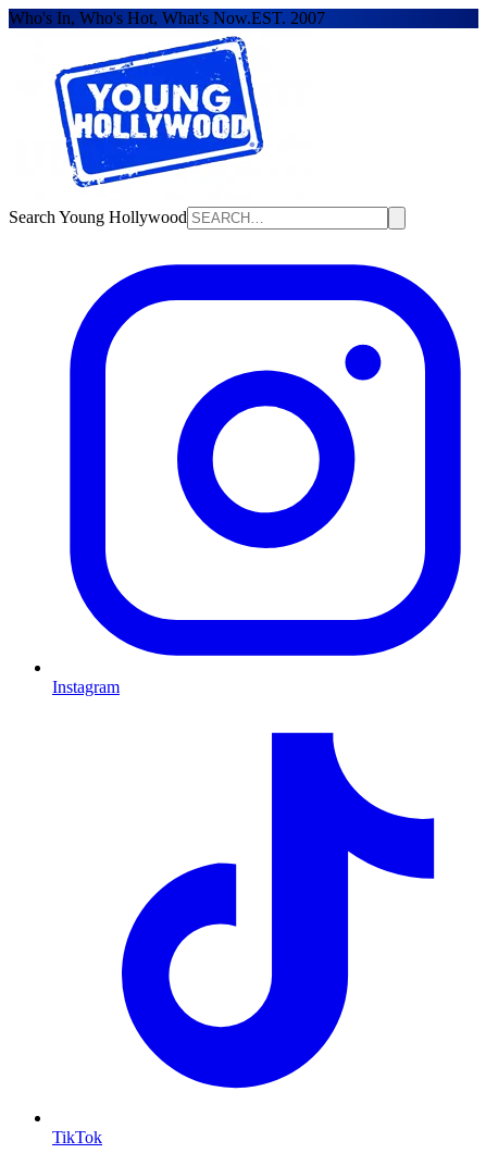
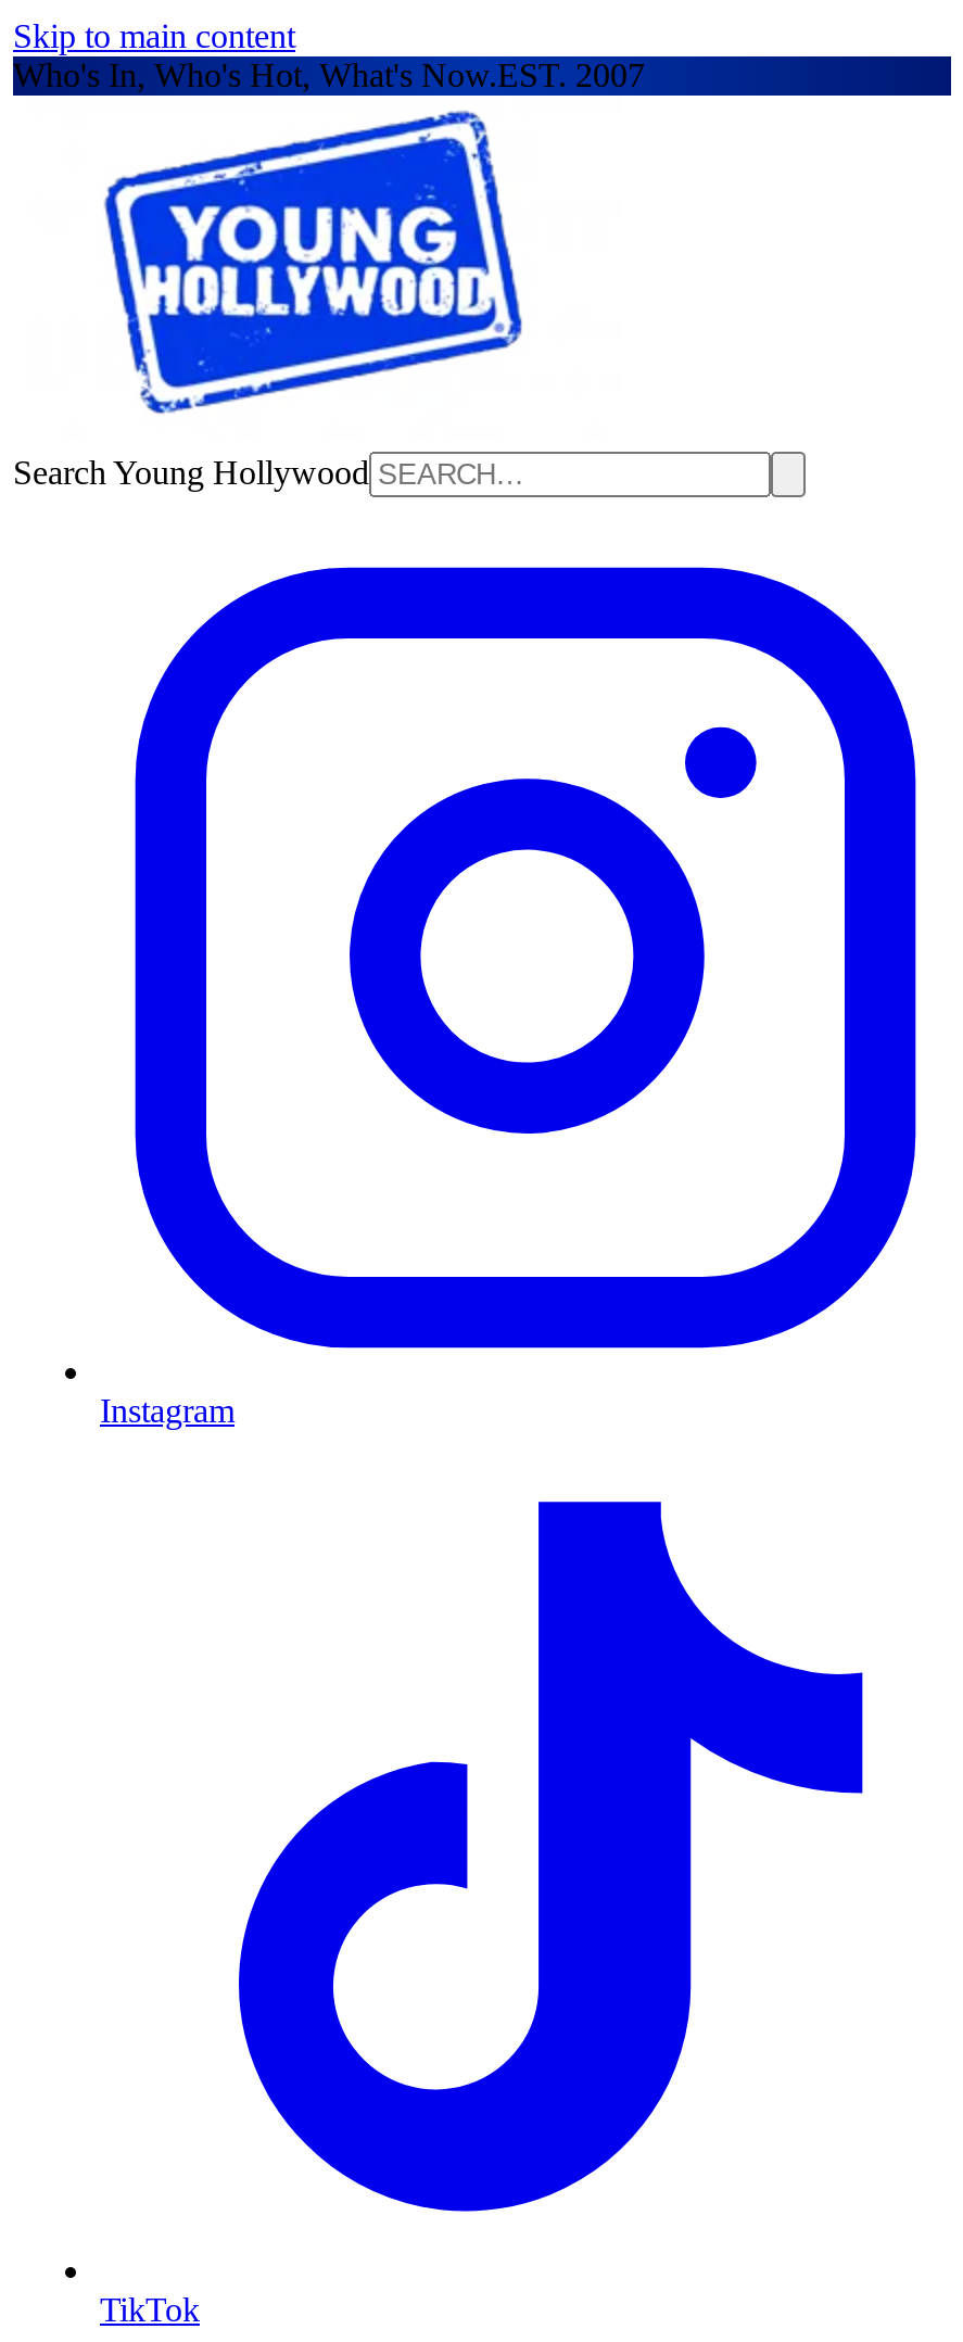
none -> [13,17,295,54] Skip to main content

